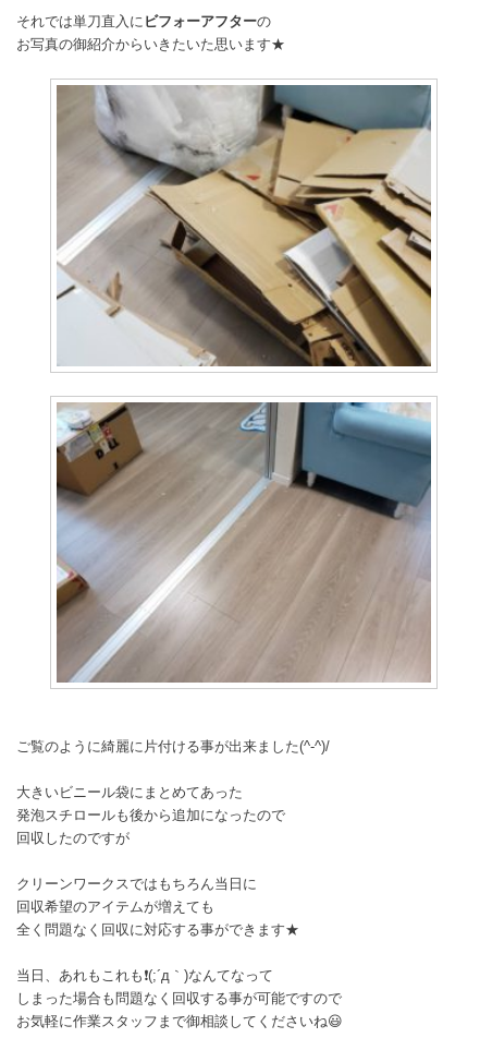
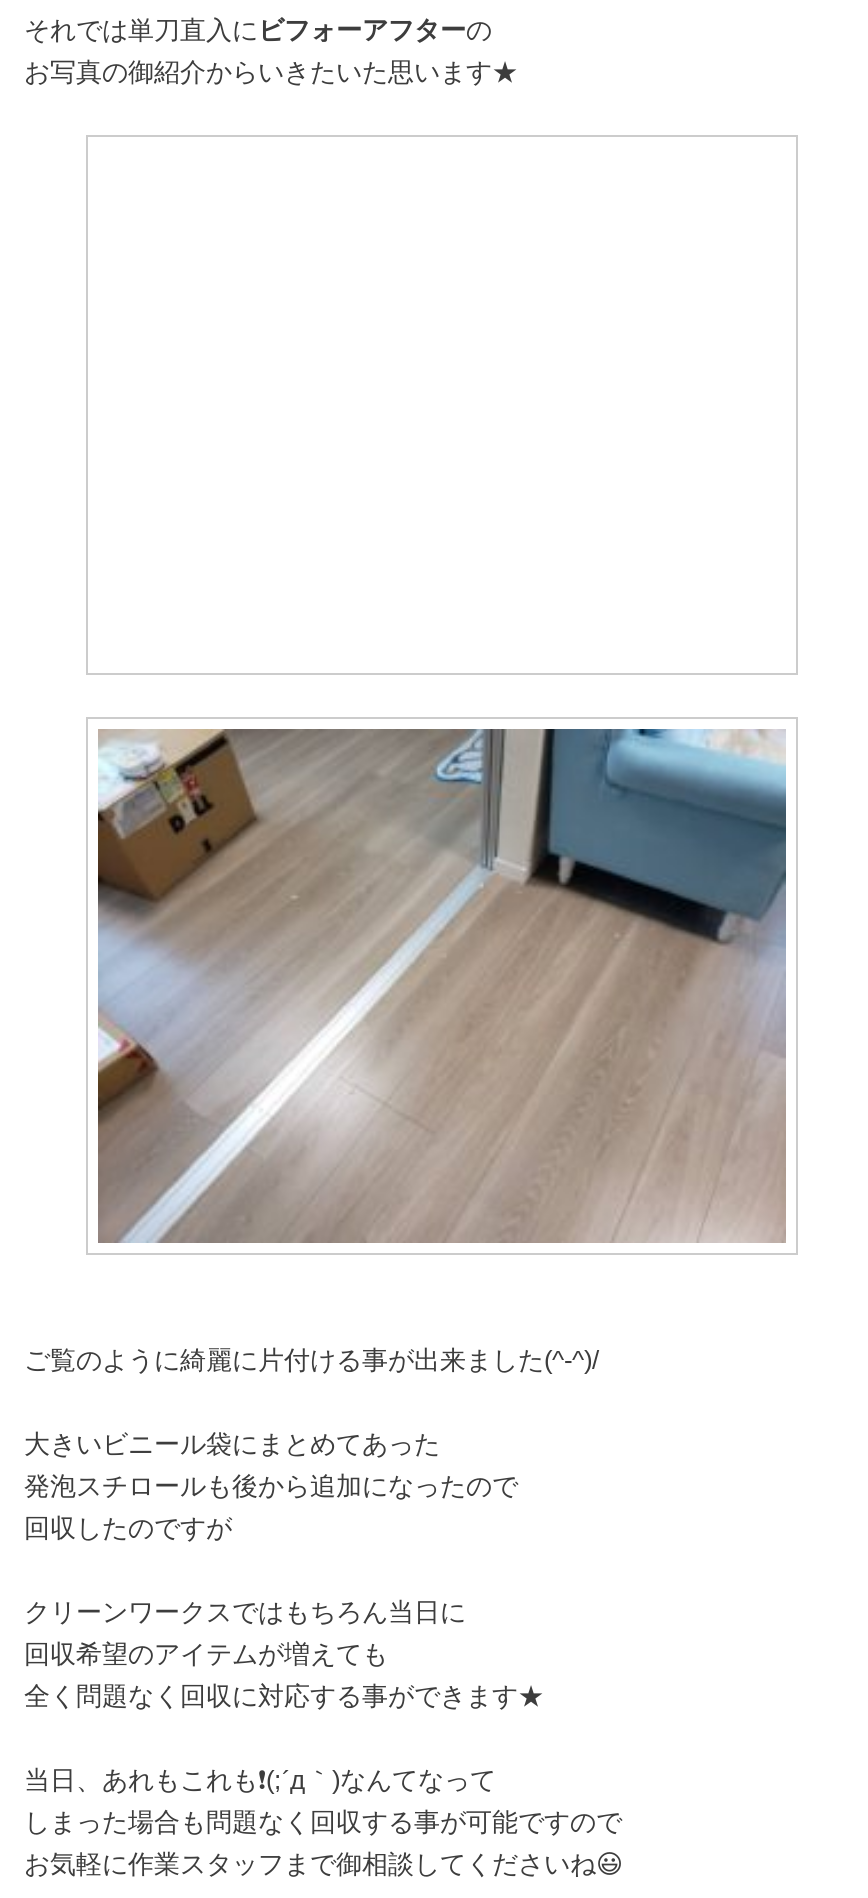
[56,84,432,367] [image] -> none

